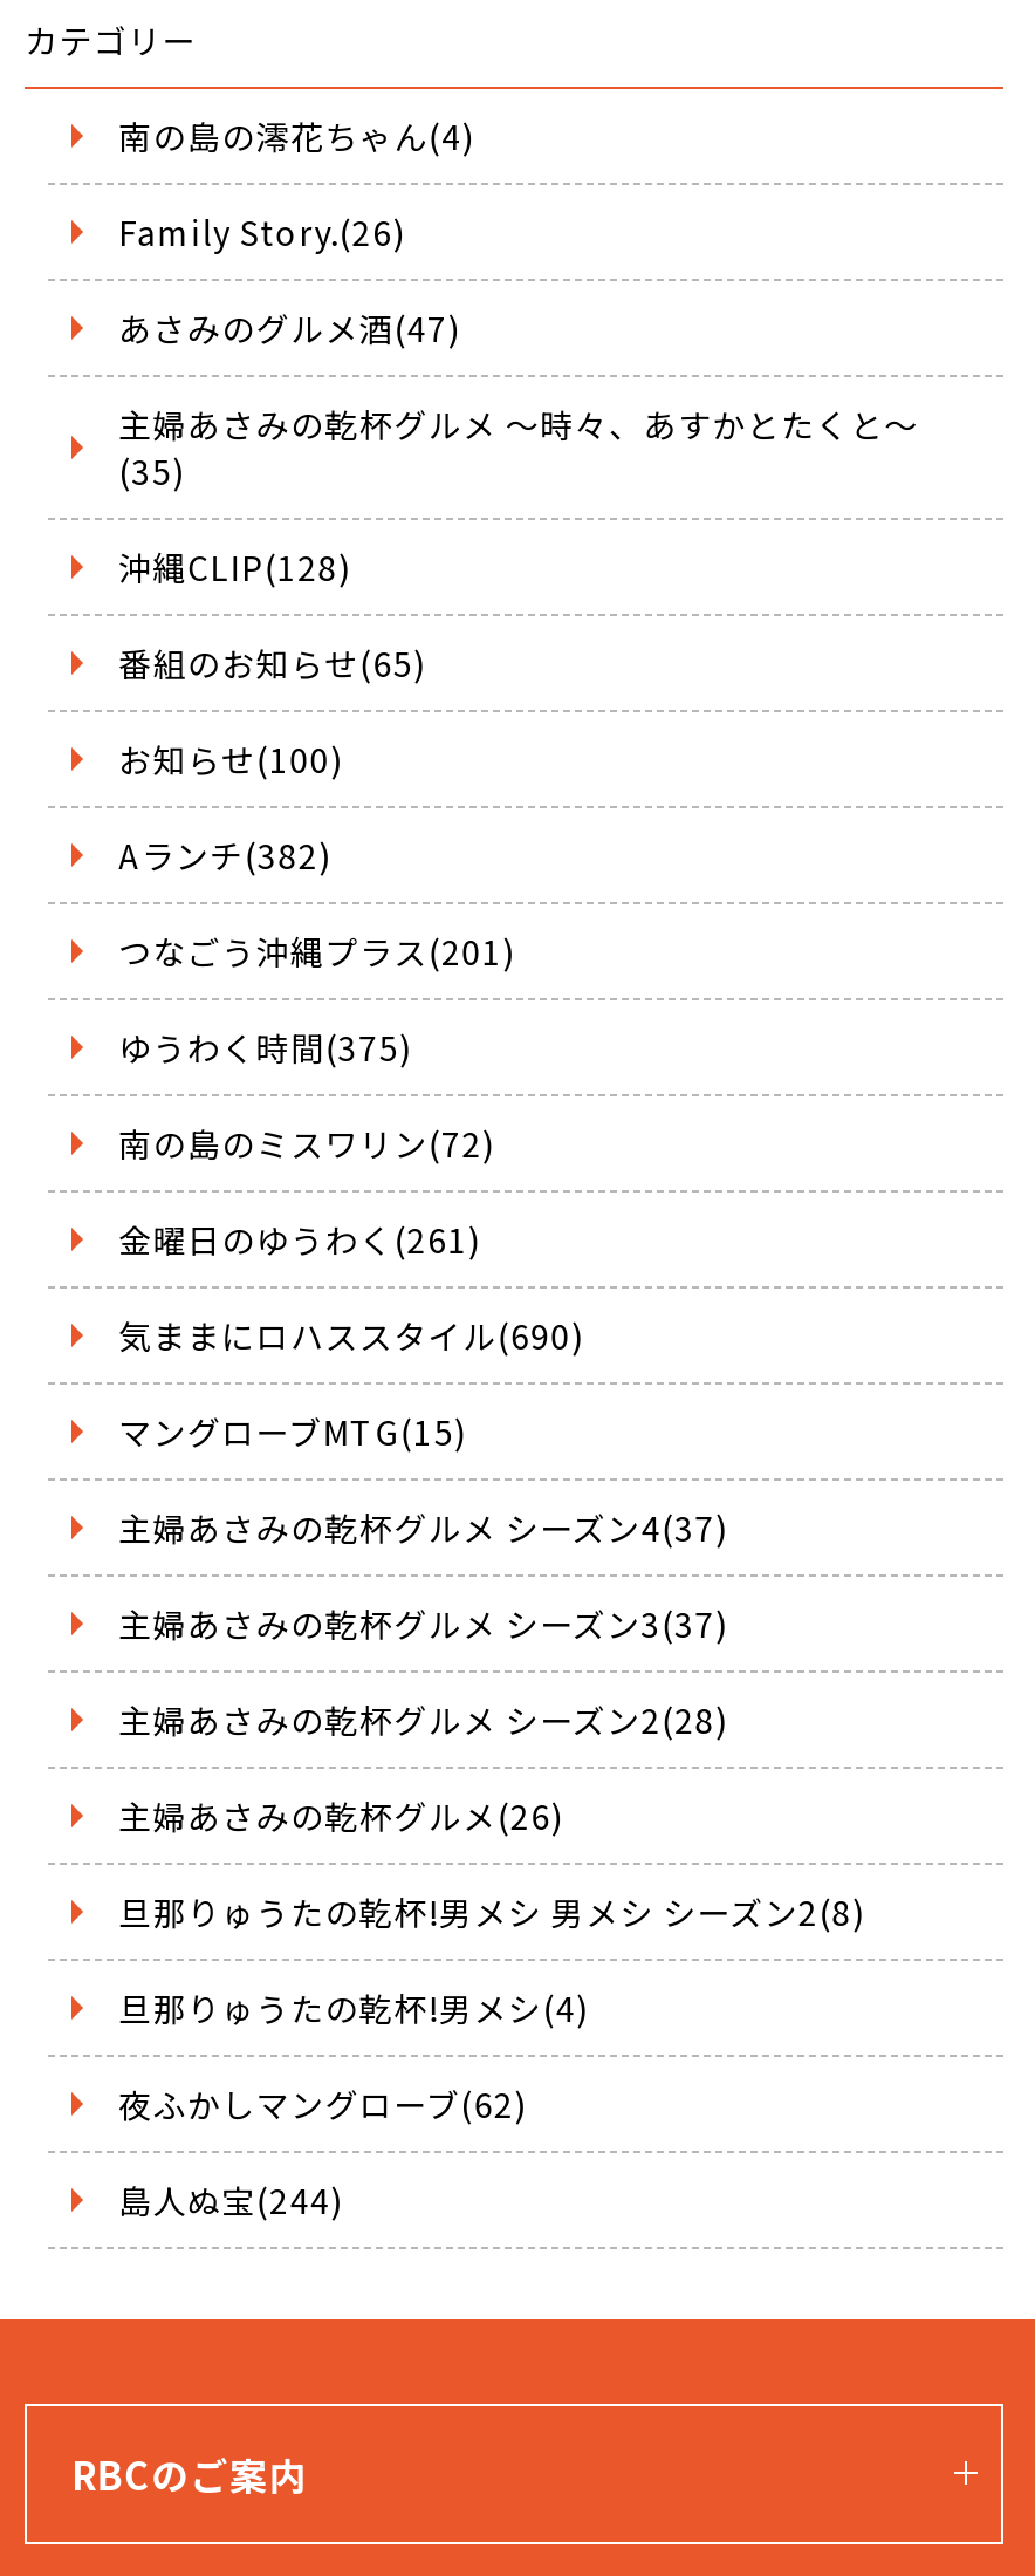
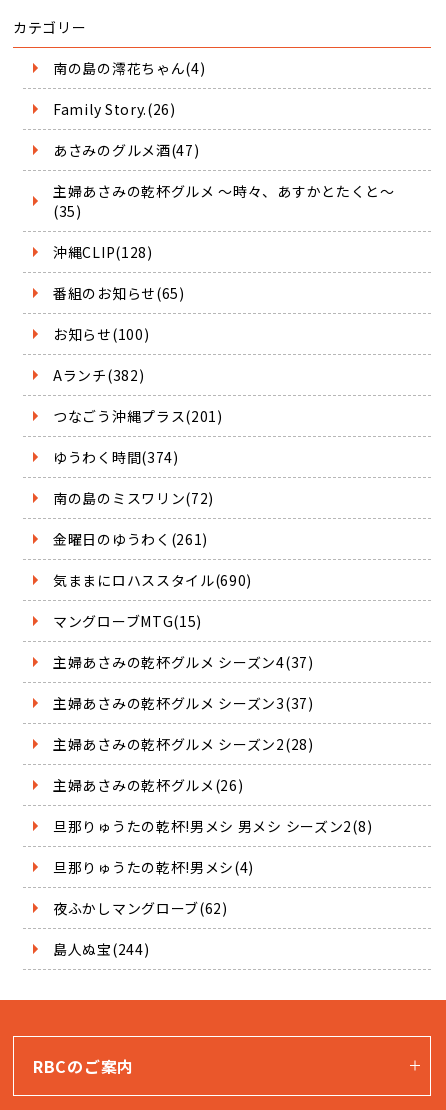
[118,1024,413,1071] ゆうわく時間(375) -> [53,447,179,467] ゆうわく時間(374)

